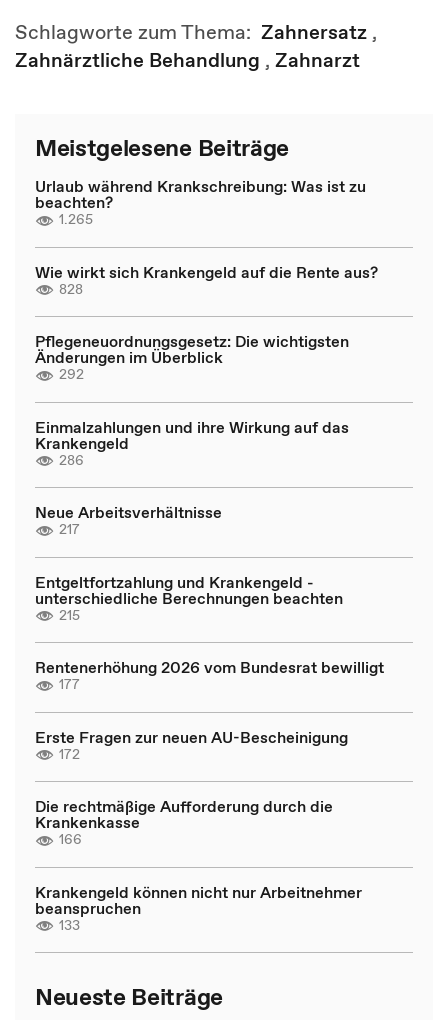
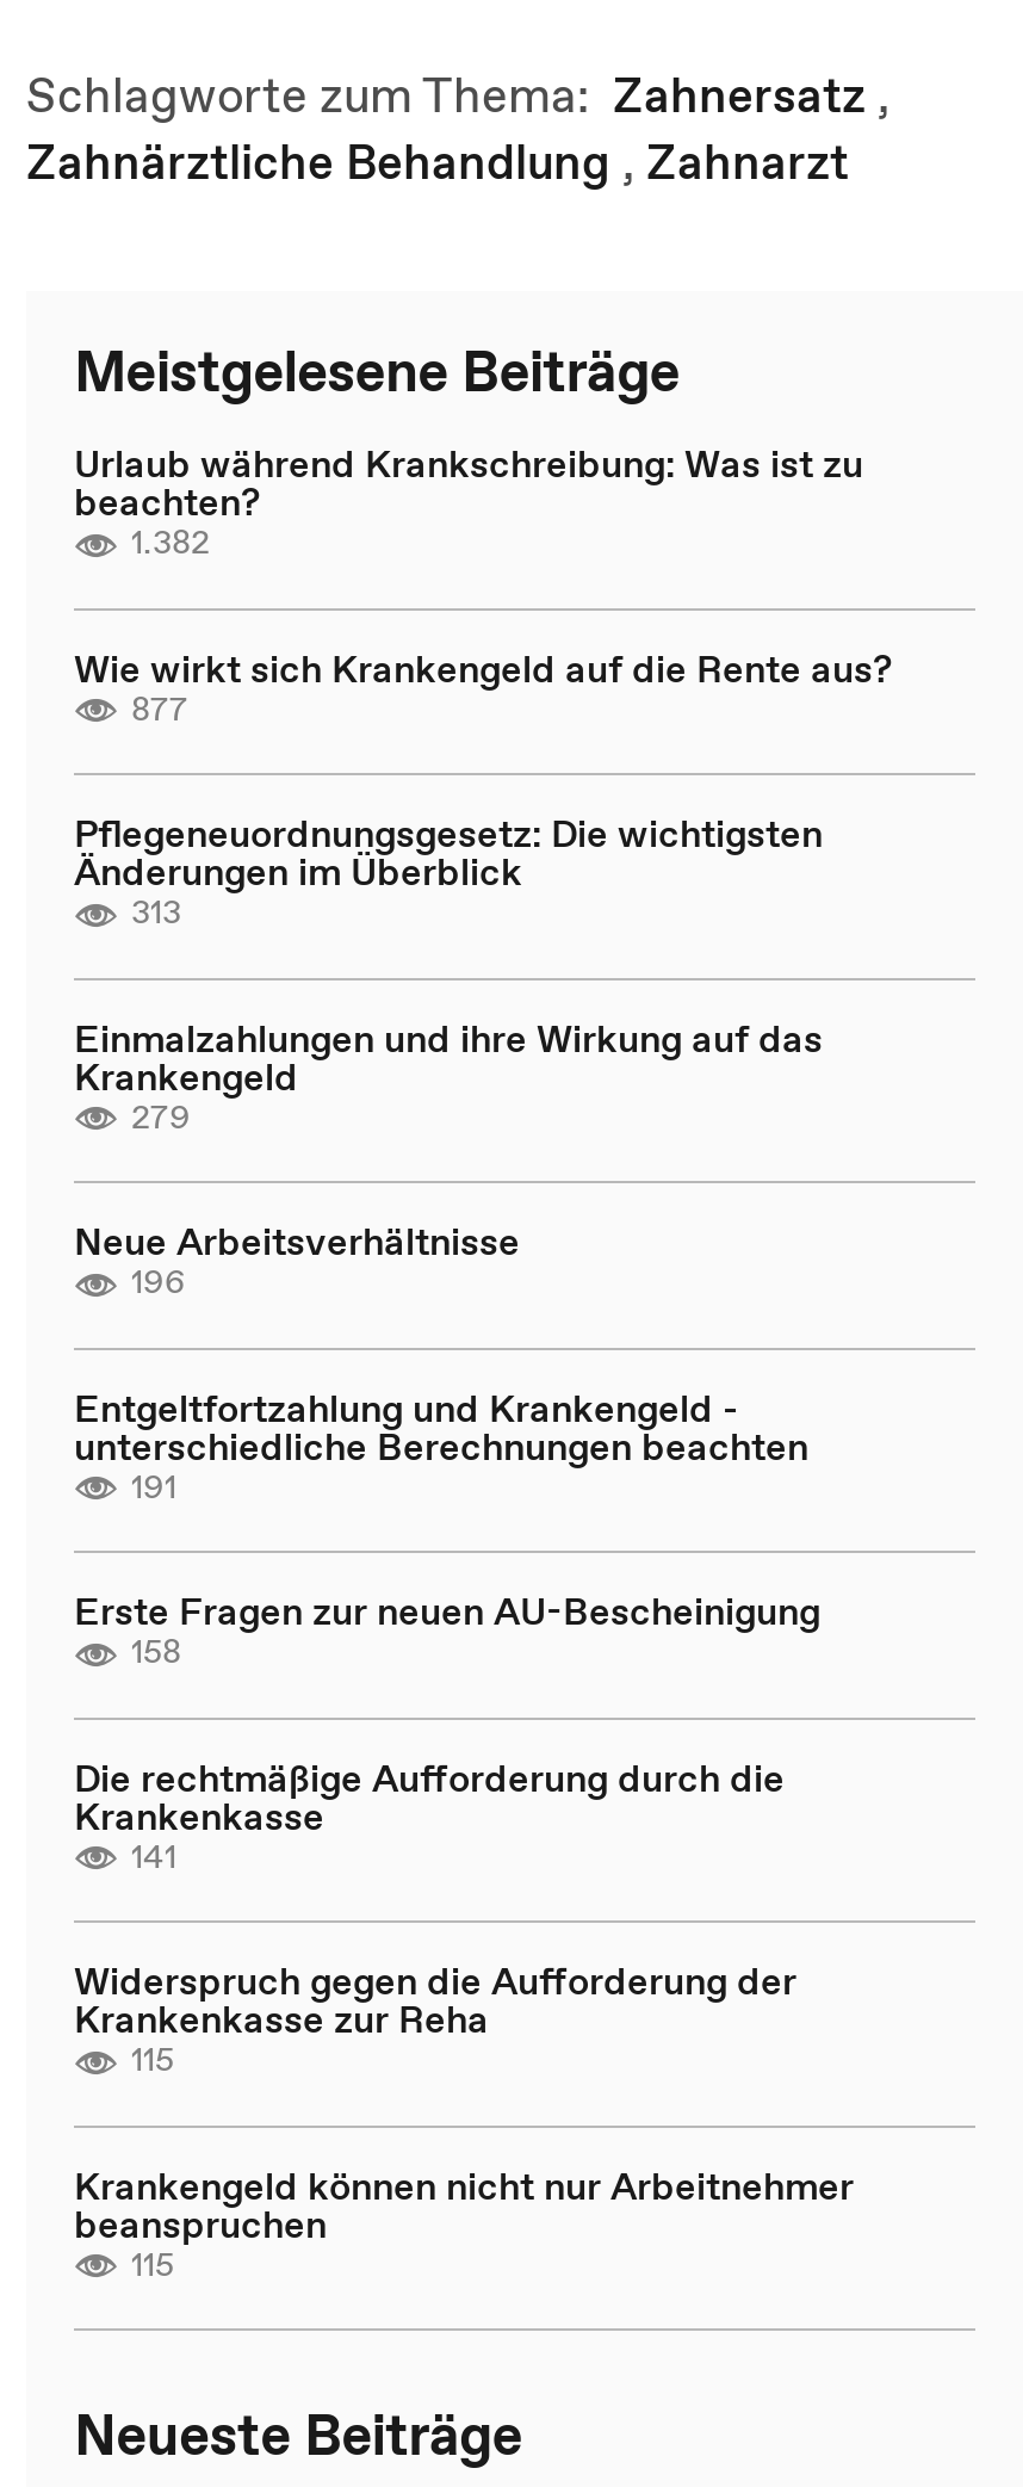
[59,209,93,229] 1.265 -> [131,518,210,565] 1.382
[59,278,83,298] 828 -> [131,683,188,731] 877
[59,364,84,384] 292 -> [131,887,181,935] 313
[59,449,84,469] 286 -> [131,1091,191,1139] 279
[59,519,80,539] 217 -> [131,1257,186,1305] 196
[35,604,384,694] 215 | Rentenerhöhung 2026 vom Bundesrat bewilligt | 177 -> [131,1461,176,1509] 191
moved [35,725,348,747] -> [74,1584,820,1637]: Erste Fragen zur neuen AU-Bescheinigung
[59,743,80,763] 172 -> [131,1627,181,1675] 158
moved [35,795,333,833] -> [74,1750,785,1840]: Die rechtmäßige Aufforderung durch die | Krankenkasse
[59,829,82,849] 166 -> [74,1831,796,2083] 141 | Widerspruch gegen die Aufforderung der | Krankenkasse zur Reha | 115
[59,914,80,934] 133 -> [131,2239,174,2287] 115

